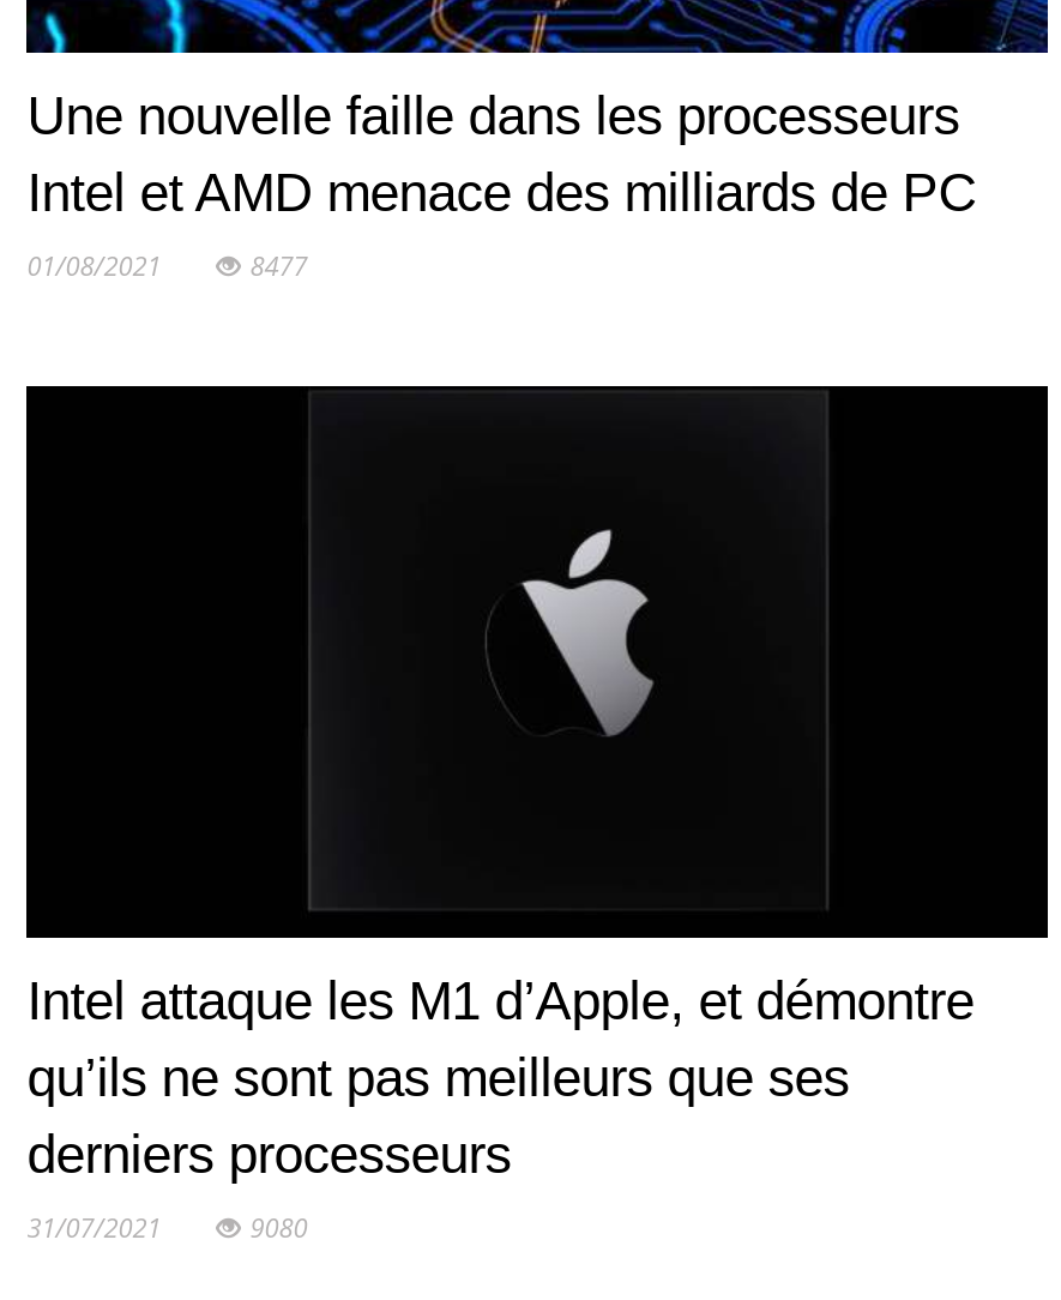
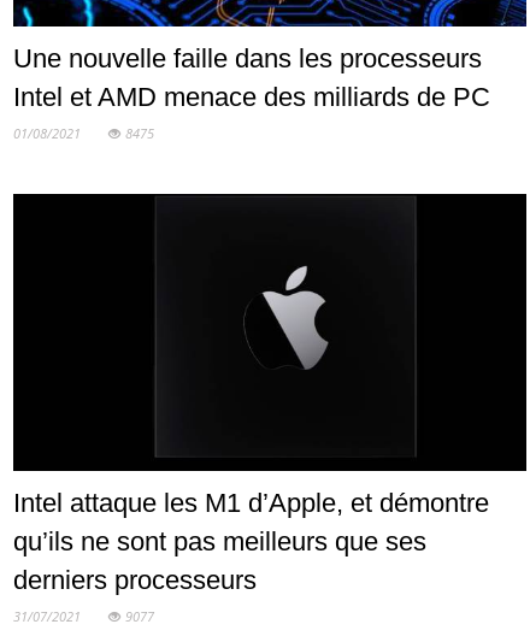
[250,247,307,283] 8477 -> [126,124,154,142] 8475
[250,1208,307,1244] 9080 -> [126,607,154,625] 9077

